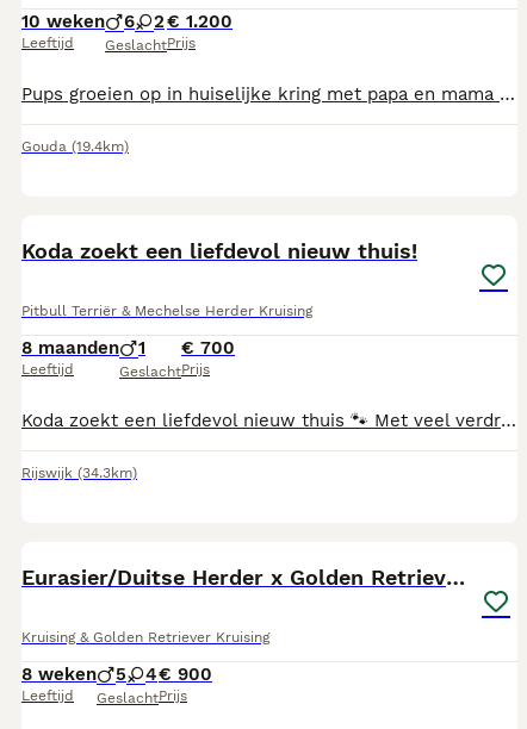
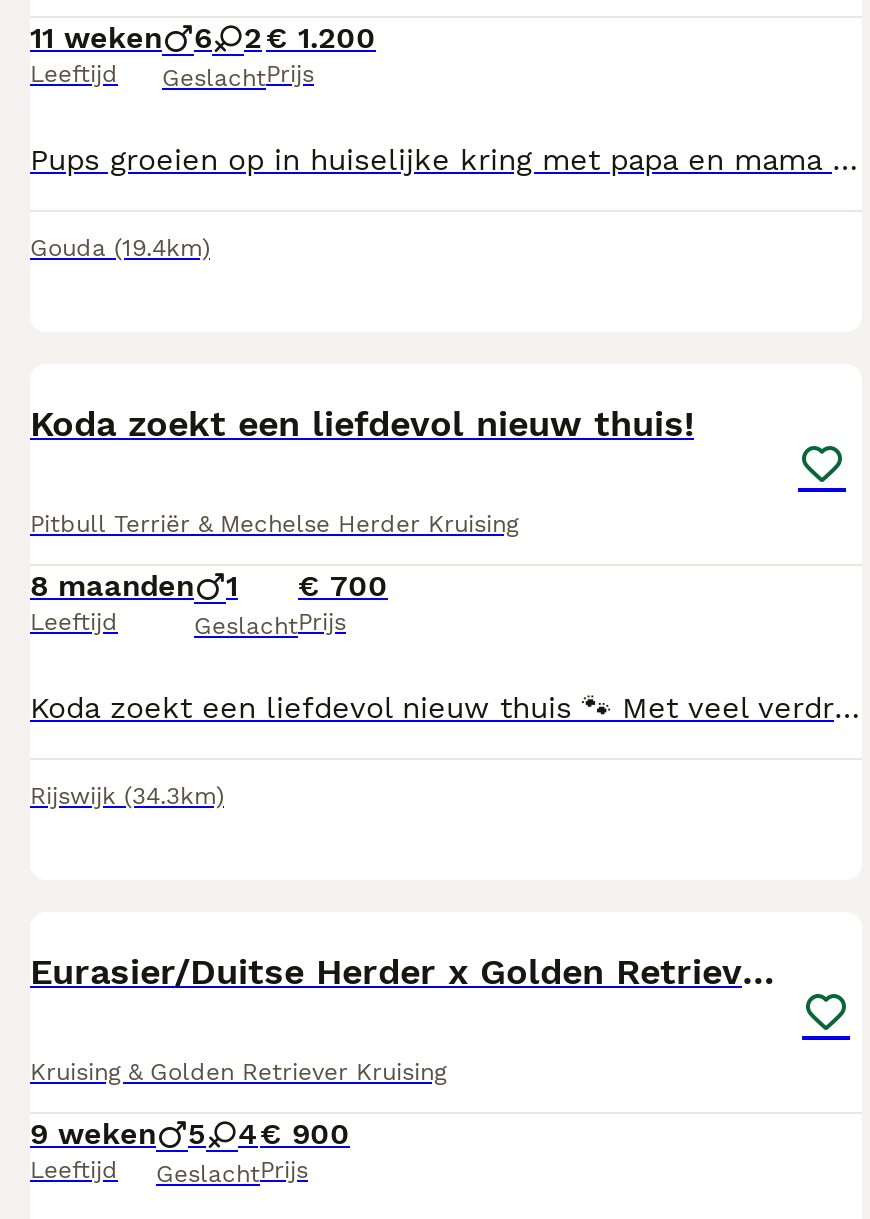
[21,11,232,32] 10 weken 6 2 € 1.200 -> [30,20,376,56] 11 weken 6 2 € 1.200
[21,663,212,685] 8 weken 5 4 € 900 -> [30,1116,350,1152] 9 weken 5 4 € 900

